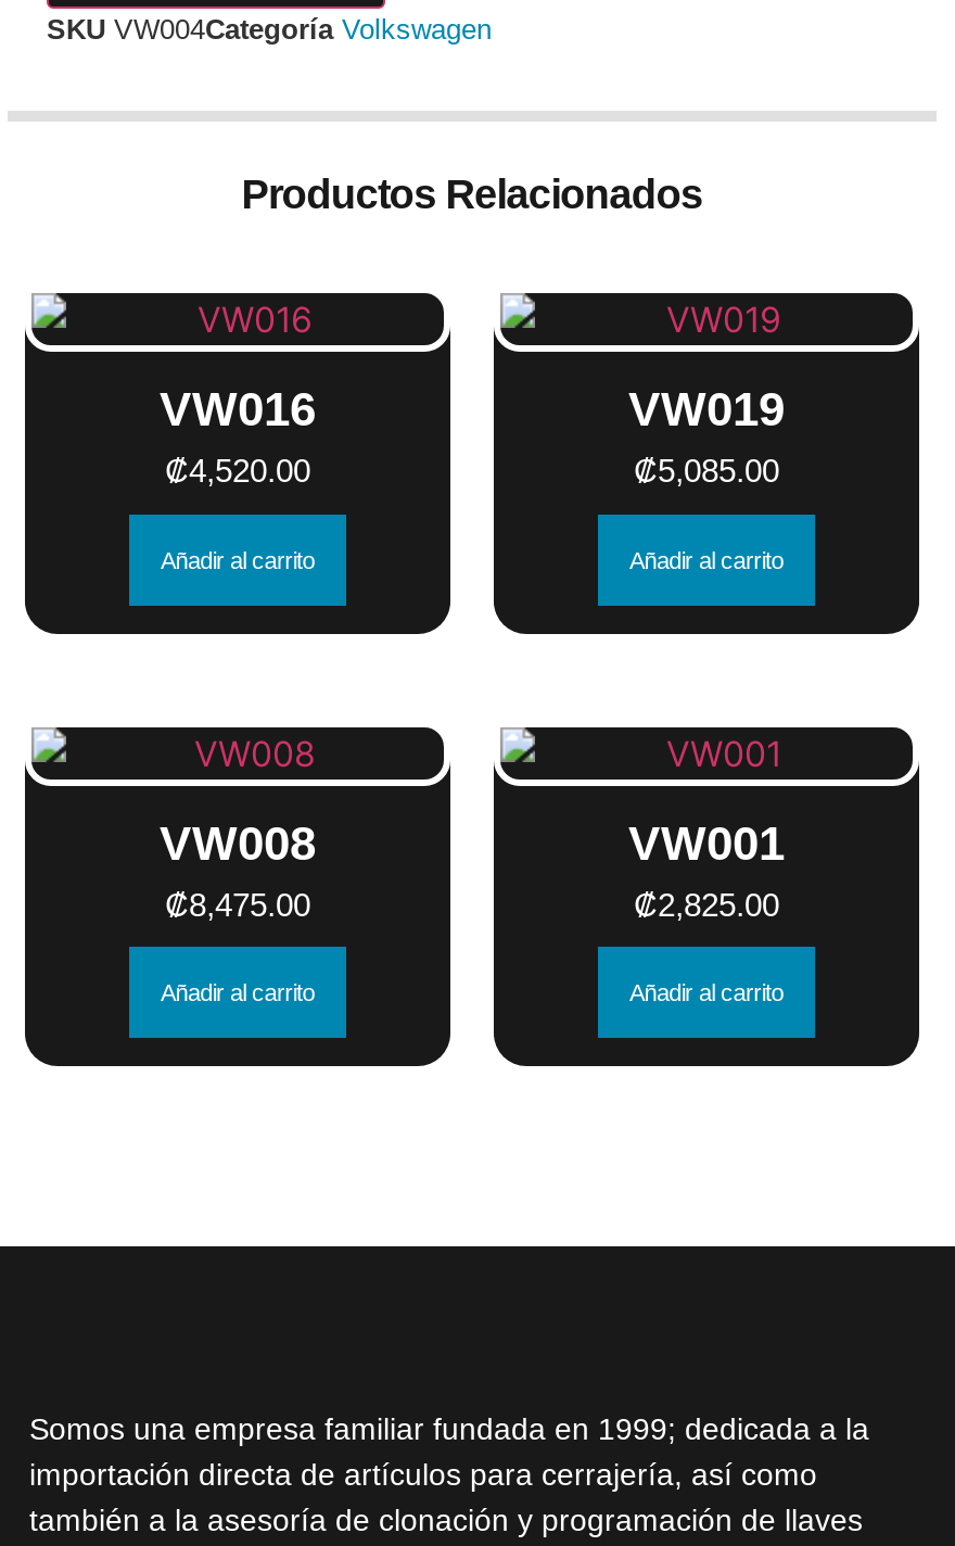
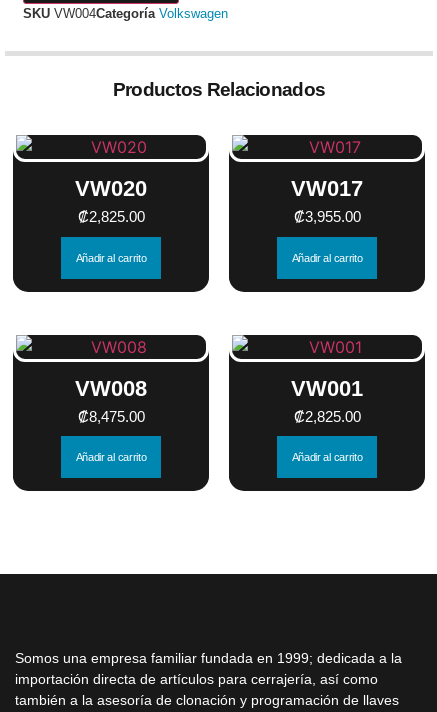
[160,383,316,490] VW016 | ₡4,520.00 -> [75,176,147,225] VW020 | ₡2,825.00
[628,383,785,490] VW019 | ₡5,085.00 -> [291,176,363,225] VW017 | ₡3,955.00

